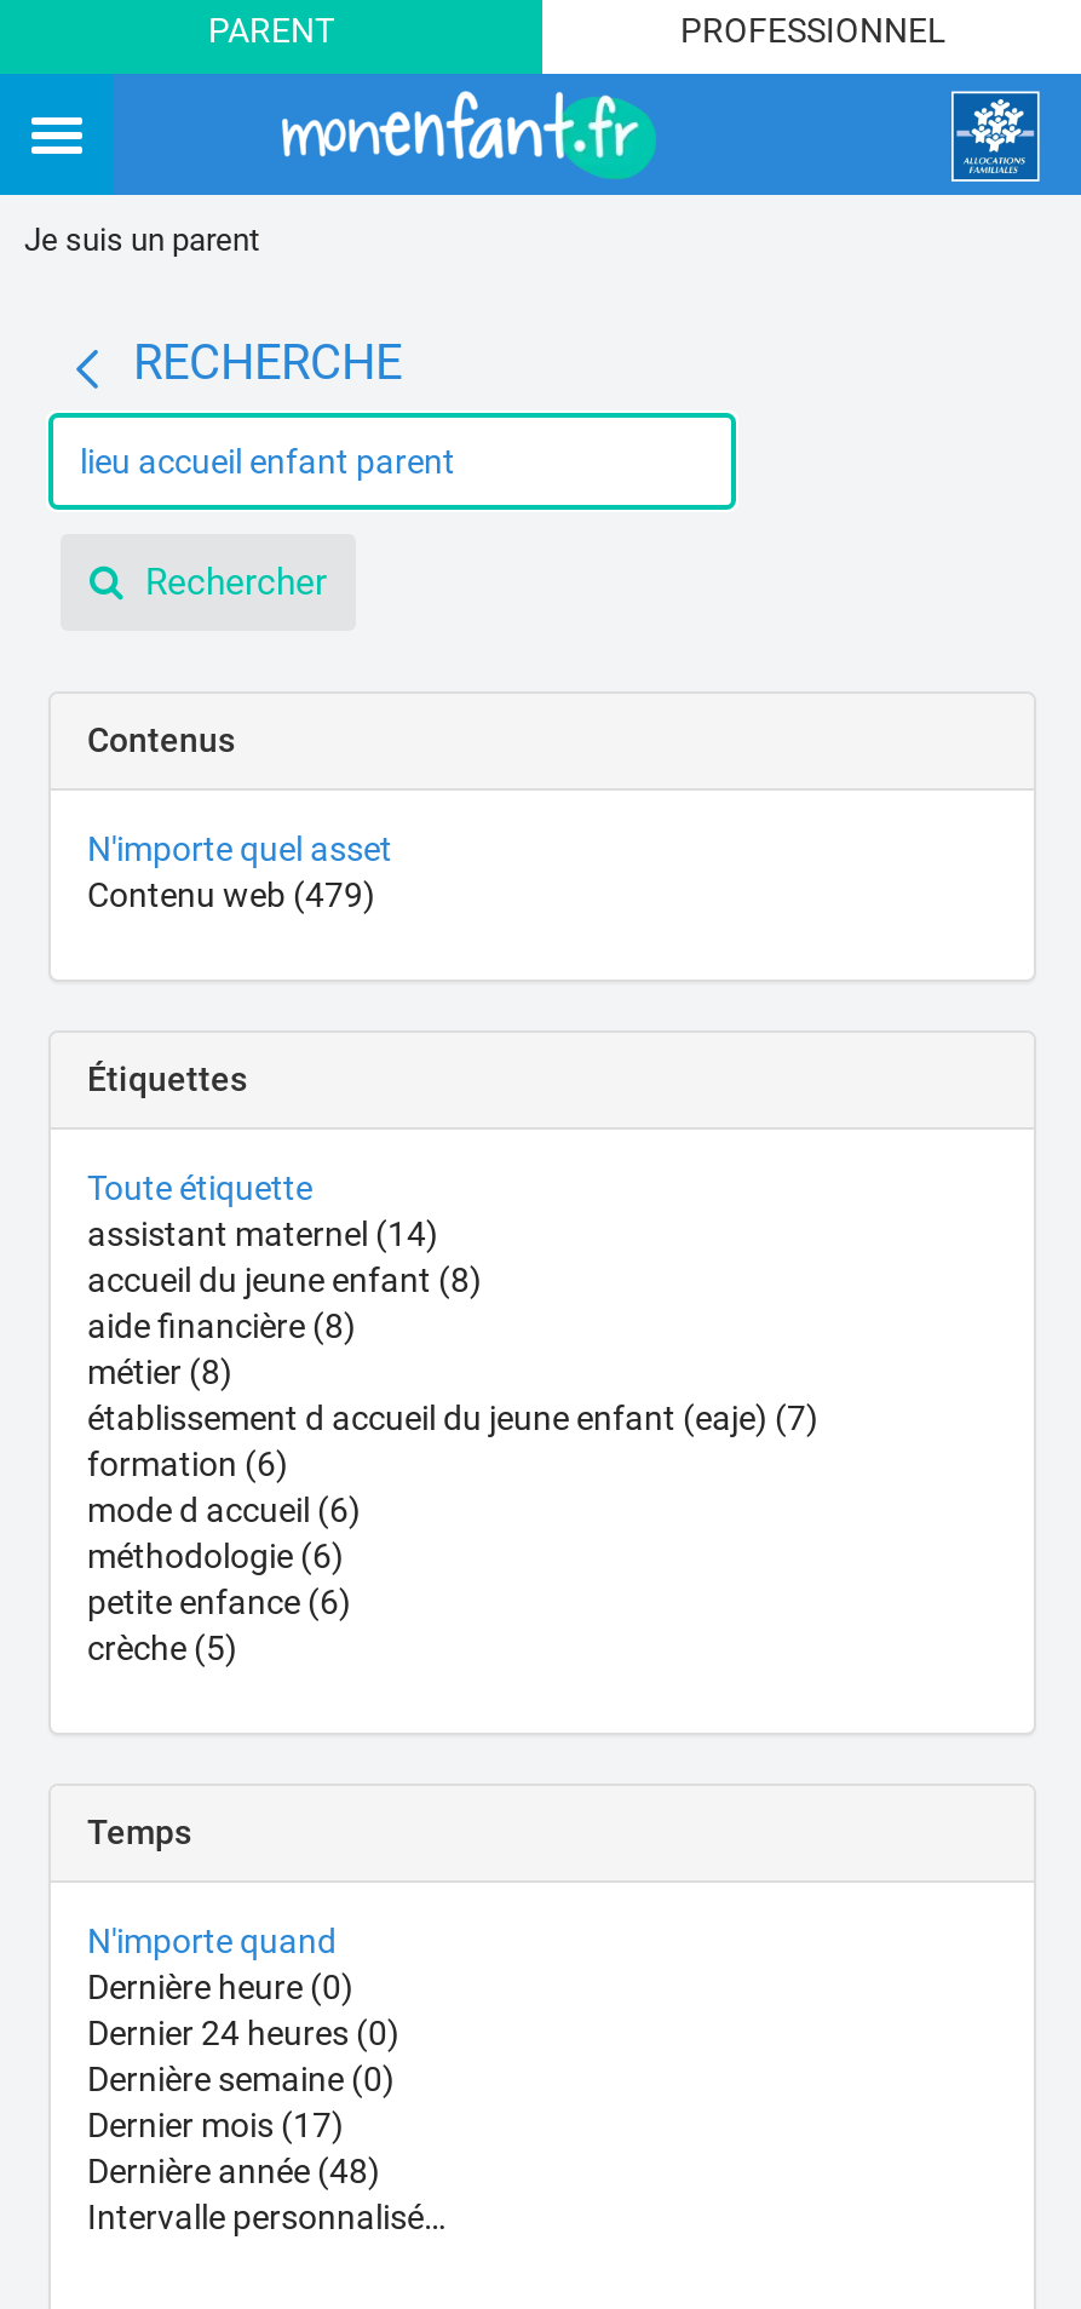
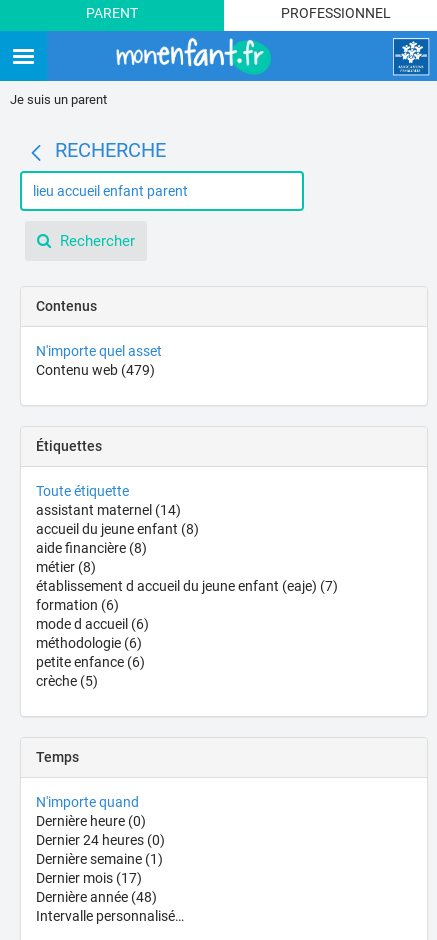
[87,2060,395,2098] Dernière semaine (0) -> [36,851,163,867] Dernière semaine (1)

